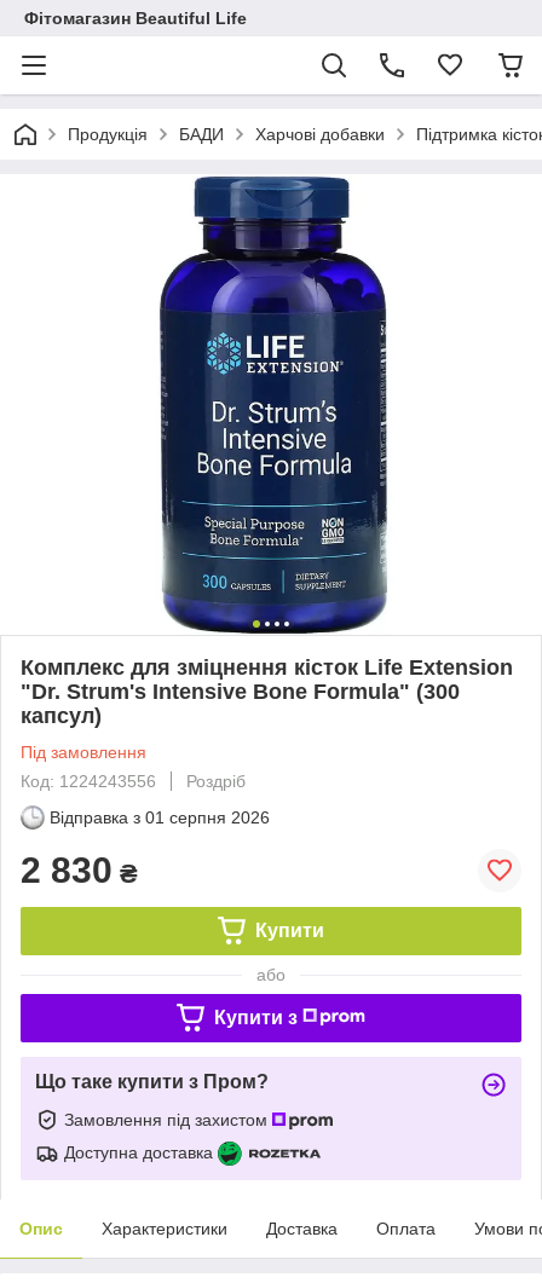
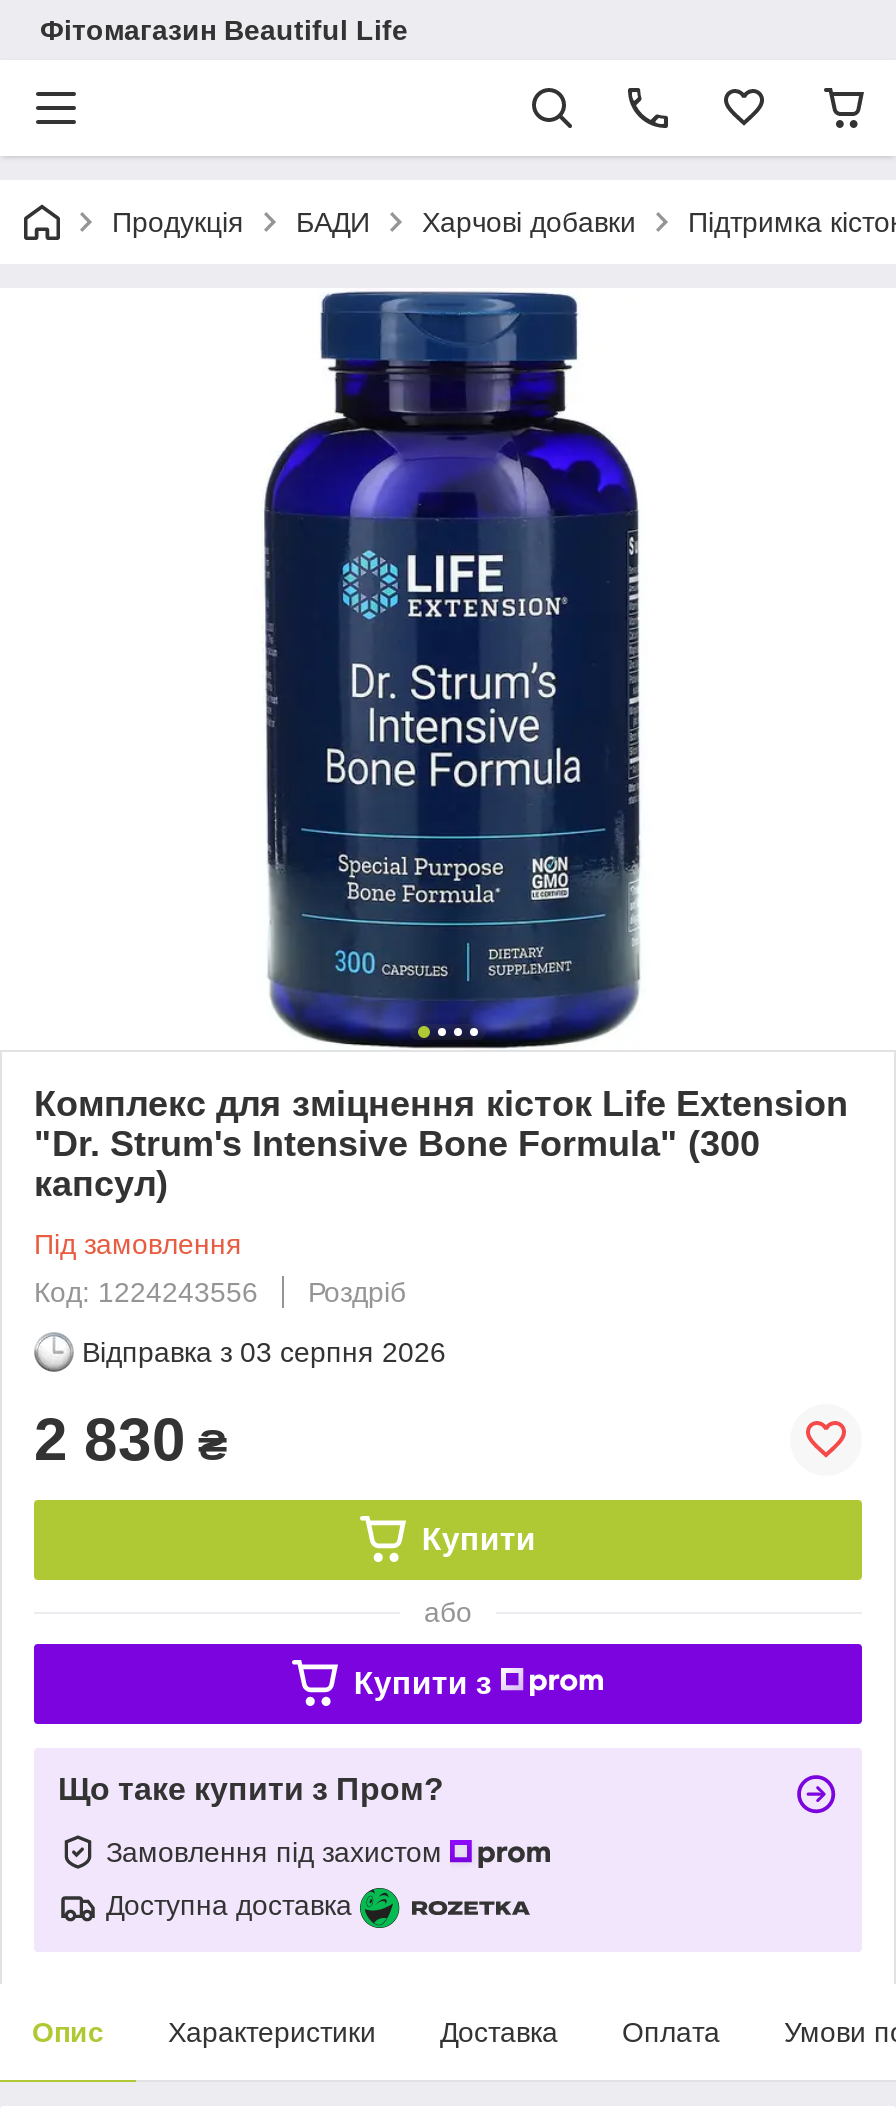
[50,808,270,827] Відправка з 01 серпня 2026 -> [82,1336,446,1368] Відправка з 03 серпня 2026

